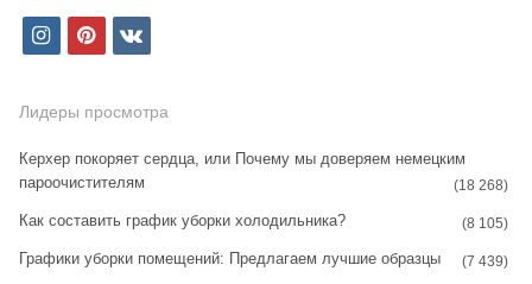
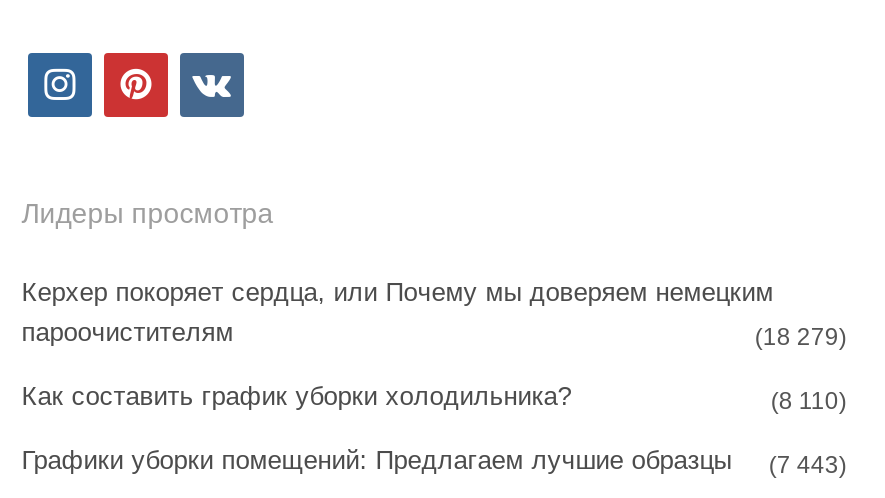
[454,177,509,194] (18 268) -> [755,323,847,351] (18 279)
[462,215,509,232] (8 105) -> [771,387,847,415] (8 110)
[462,253,509,270] (7 439) -> [769,451,847,479] (7 443)

